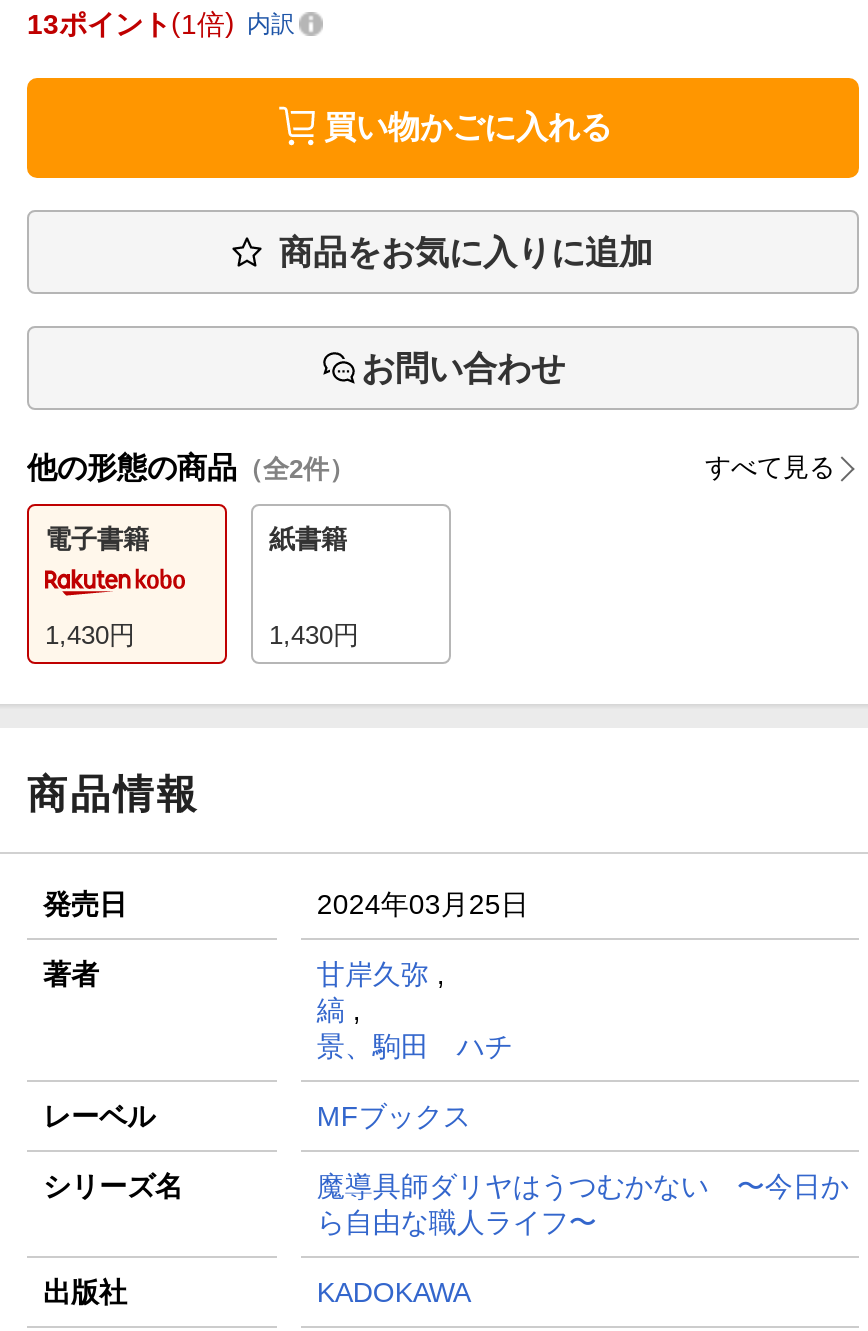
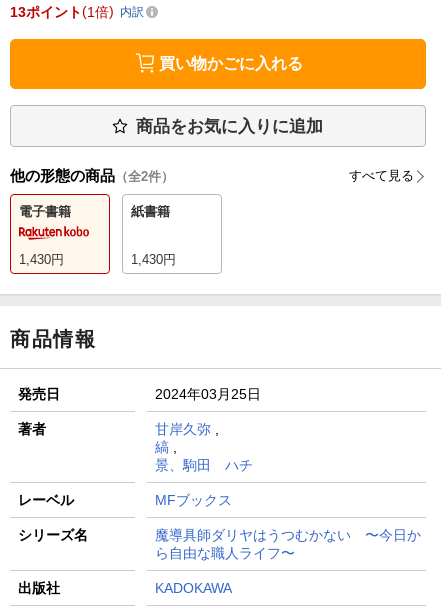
[361,350,565,388] お問い合わせ -> none

